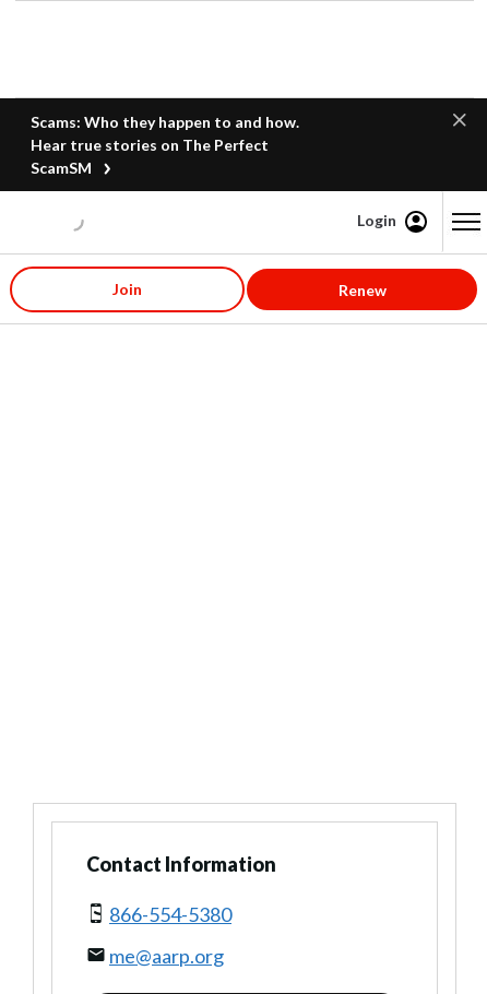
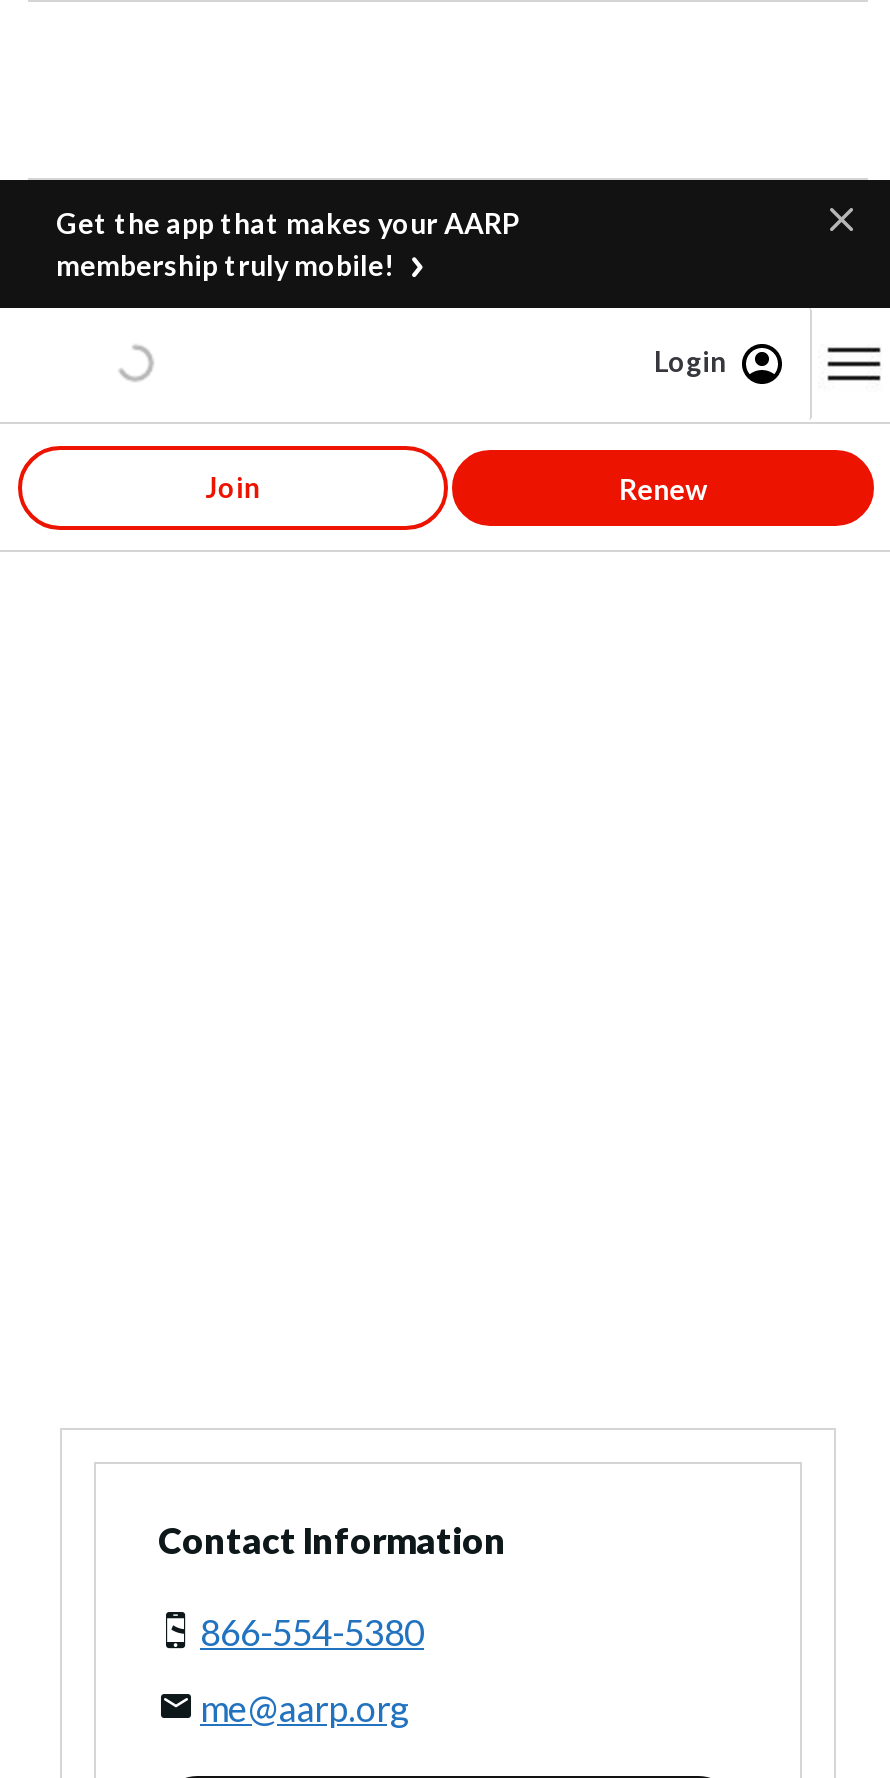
[31,113,299,177] Scams: Who they happen to and how. | Hear true stories on The Perfect | ScamSM -> [56,206,520,282] Get the app that makes your AARP | membership truly mobile!

